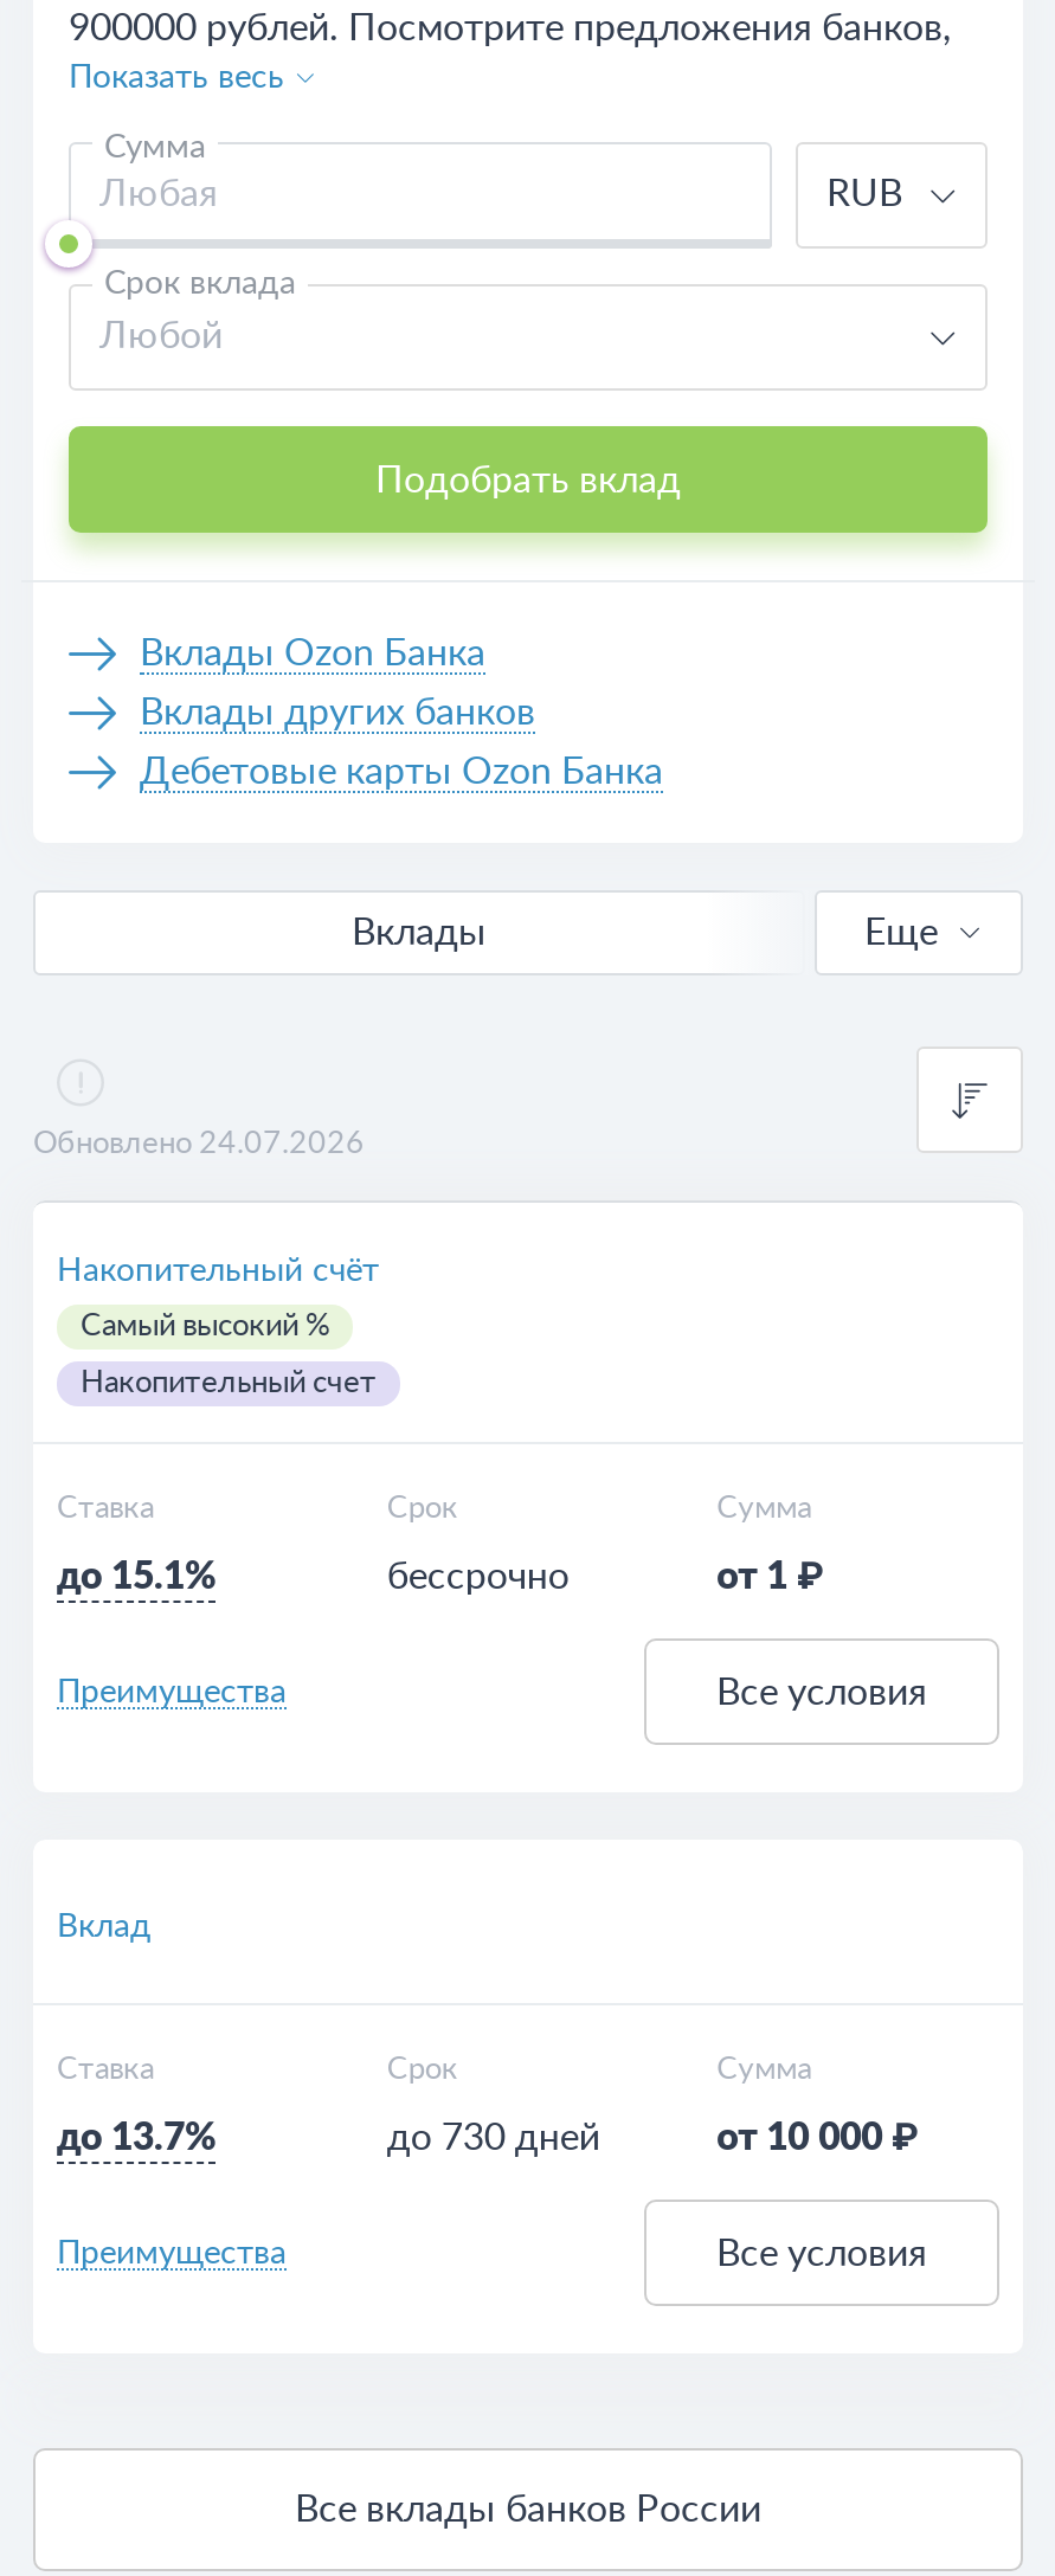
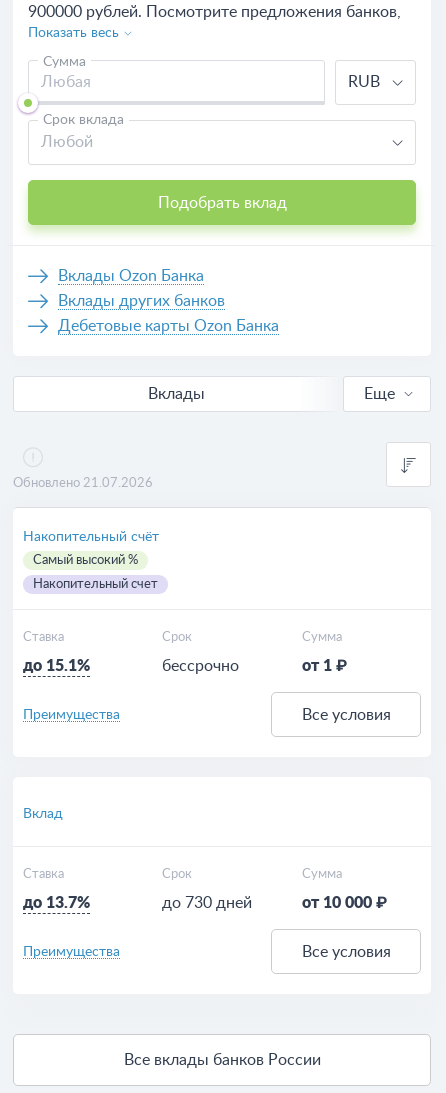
[33,1129,365,1160] Обновлено 24.07.2026 -> [13,477,153,490] Обновлено 21.07.2026

